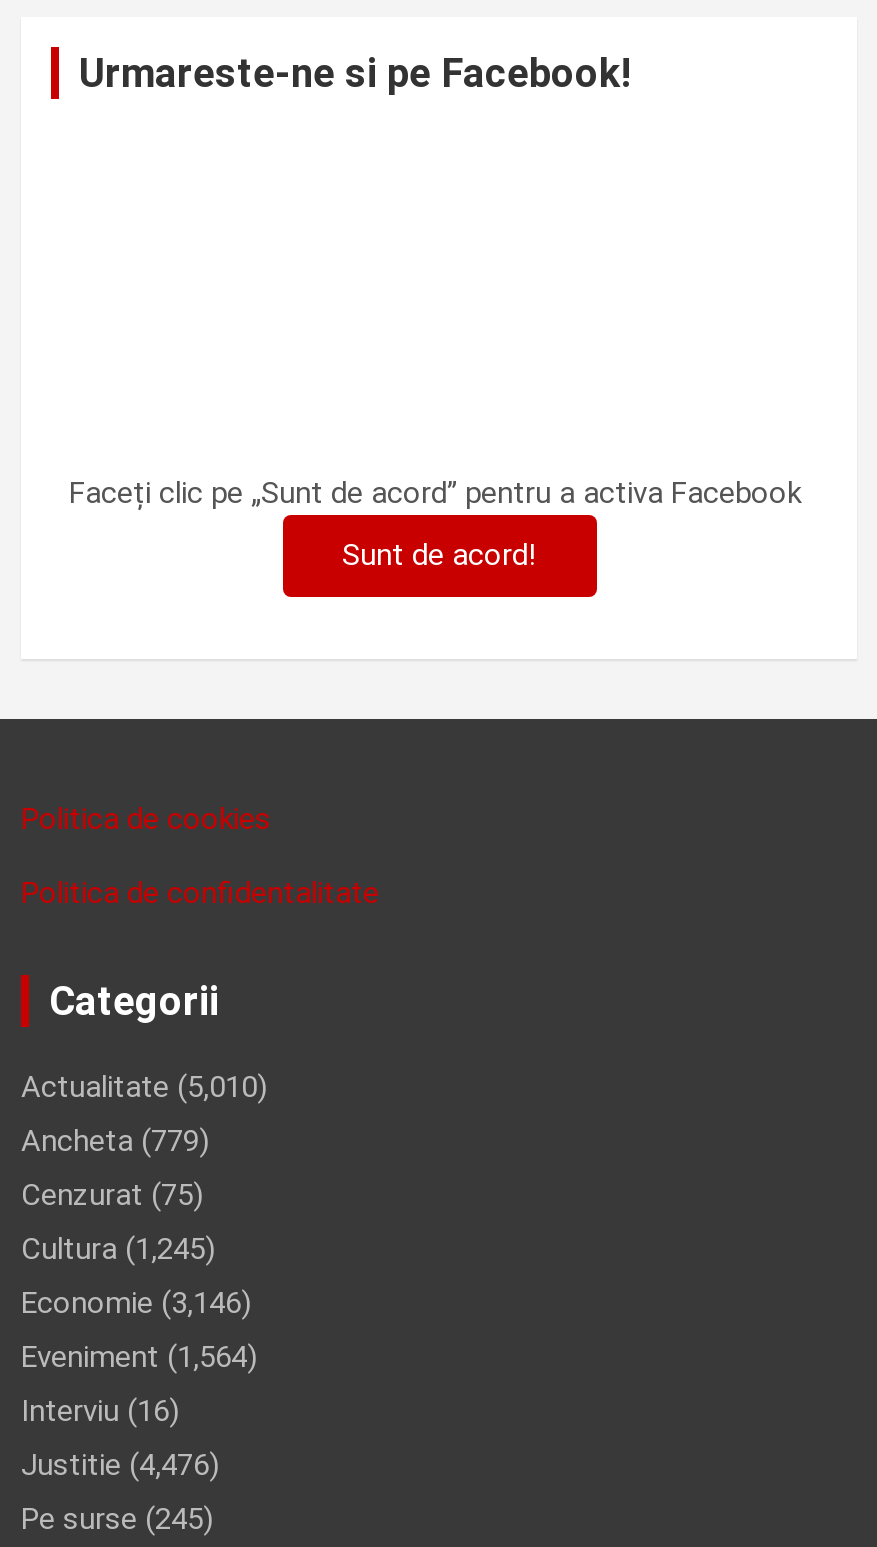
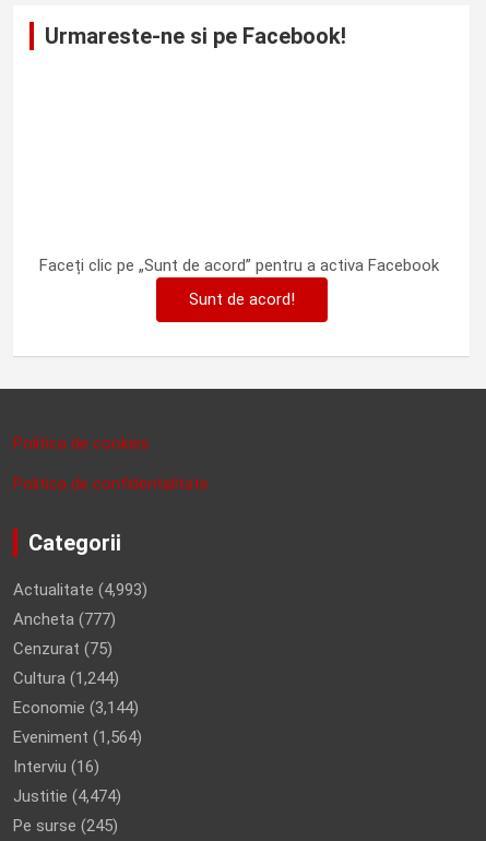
[21,1070,267,1106] Actualitate (5,010) -> [13,580,147,600] Actualitate (4,993)
[21,1124,209,1160] Ancheta (779) -> [13,610,116,629] Ancheta (777)
[21,1232,215,1268] Cultura (1,245) -> [13,669,119,688] Cultura (1,244)
[21,1286,251,1322] Economie (3,146) -> [13,698,139,718] Economie (3,144)
[21,1448,219,1484] Justitie (4,476) -> [13,787,121,806] Justitie (4,474)

